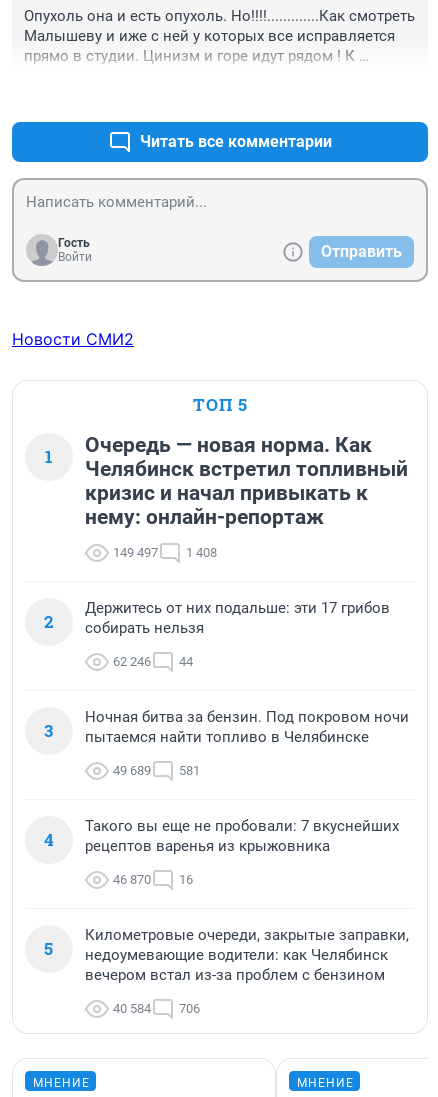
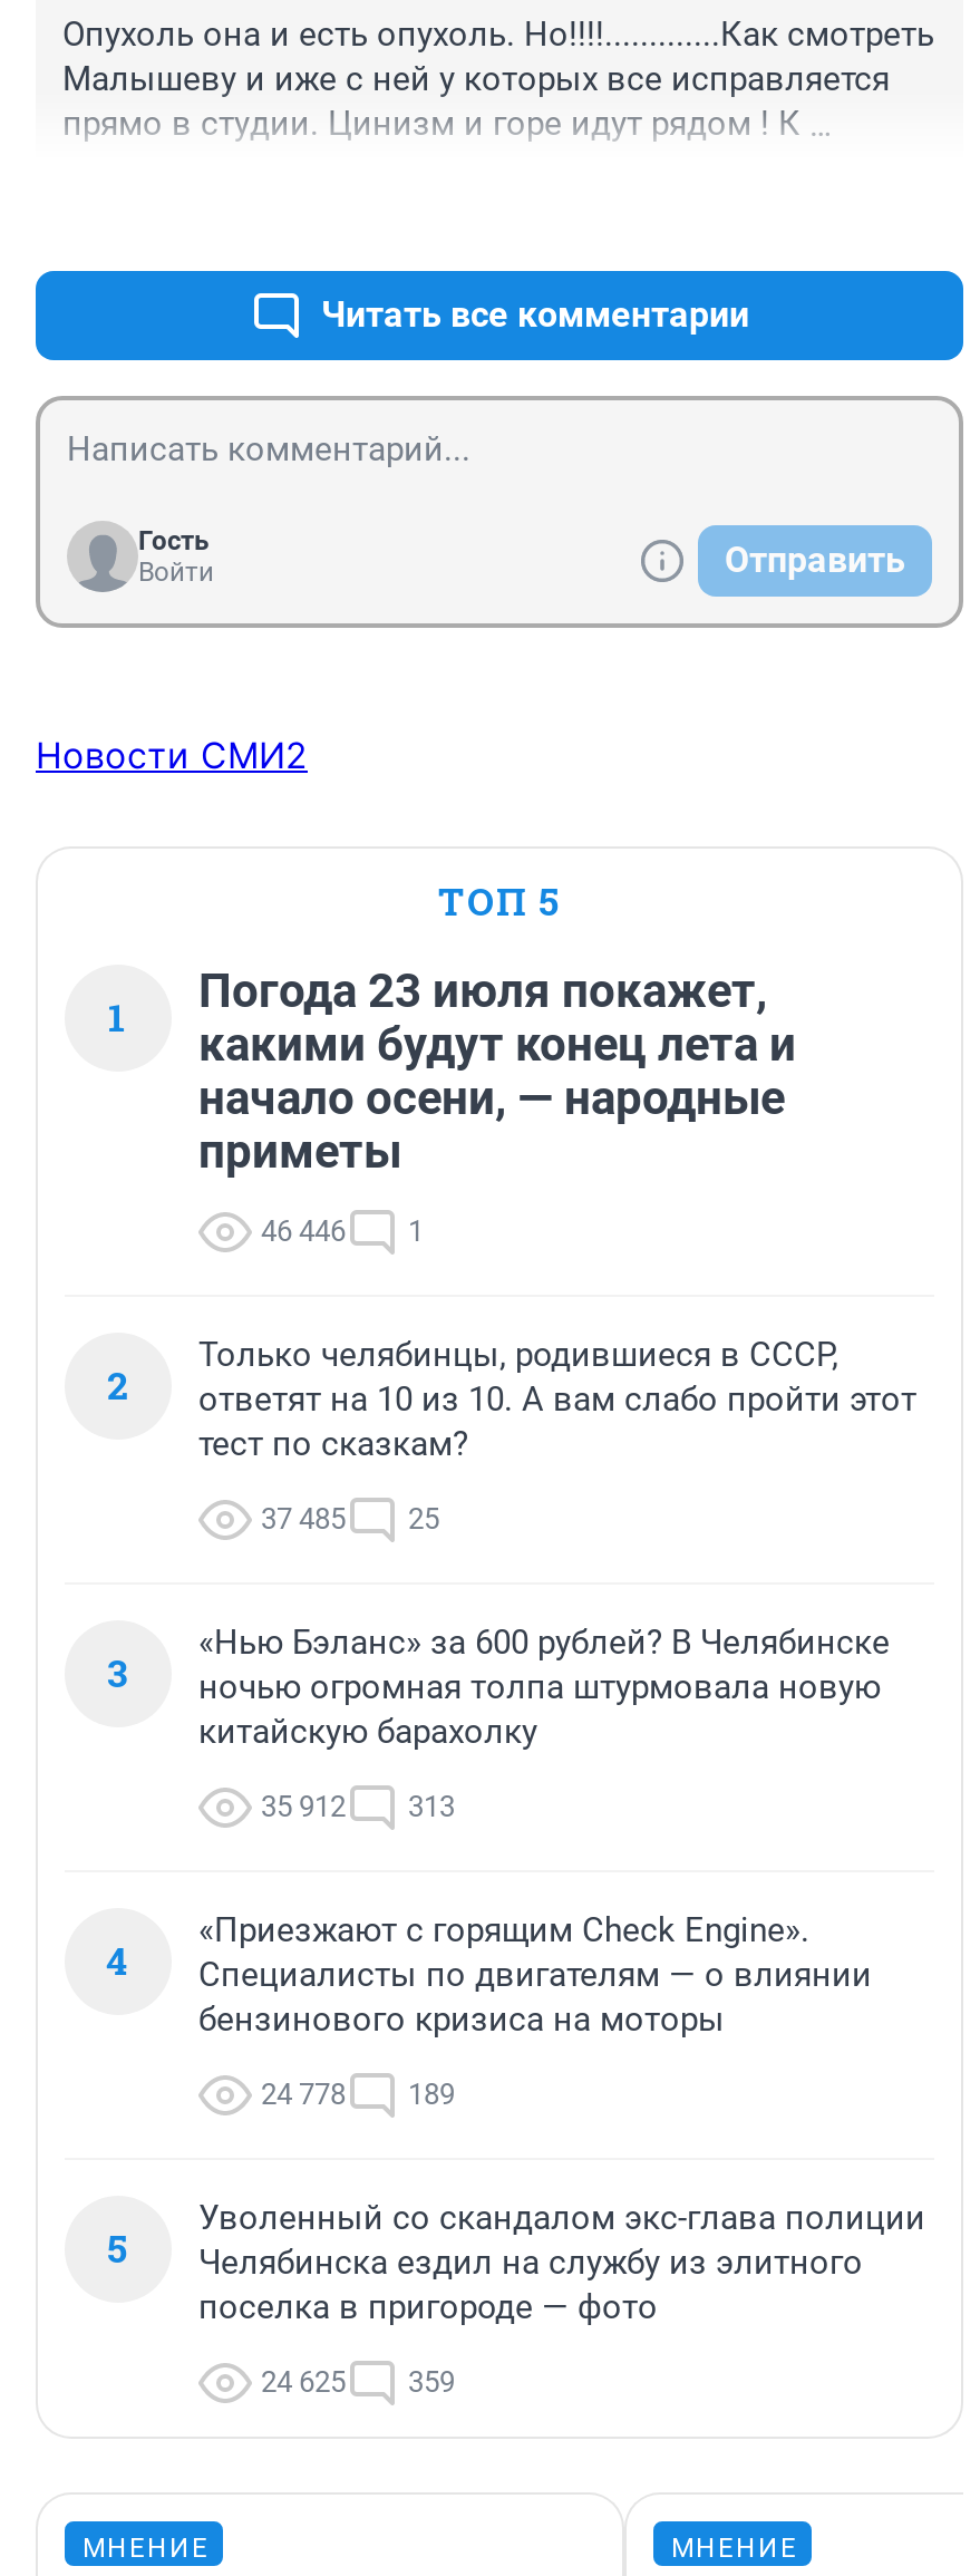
[85,433,408,529] Очередь — новая норма. Как | Челябинск встретил топливный | кризис и начал привыкать к | нему: онлайн-репортаж -> [198,966,796,1180] Погода 23 июля покажет, | какими будут конец лета и | начало осени, — народные | приметы
[113,545,217,560] 149 497 | 1 408 -> [261,1216,424,1249] 46 446 | 1
[85,599,390,637] Держитесь от них подальше: эти 17 грибов | собирать нельзя -> [198,1336,916,1465] Только челябинцы, родившиеся в СССР, | ответят на 10 из 10. А вам слабо пройти этот | тест по сказкам?
[113,654,193,669] 62 246 | 44 -> [261,1503,439,1537] 37 485 | 25
[85,708,409,746] Ночная битва за бензин. Под покровом ночи | пытаемся найти топливо в Челябинске -> [198,1624,890,1753] «Нью Бэланс» за 600 рублей? В Челябинске | ночью огромная толпа штурмовала новую | китайскую барахолку
[113,763,200,778] 49 689 | 581 -> [261,1791,455,1824] 35 912 | 313
[85,817,399,855] Такого вы еще не пробовали: 7 вкуснейших | рецептов варенья из крыжовника -> [198,1911,872,2041] «Приезжают с горящим Check Engine». | Специалисты по двигателям — о влиянии | бензинового кризиса на моторы
[113,872,193,887] 46 870 | 16 -> [261,2079,455,2112] 24 778 | 189
[85,926,409,984] Километровые очереди, закрытые заправки, | недоумевающие водители: как Челябинск | вечером встал из-за проблем с бензином -> [198,2199,925,2328] Уволенный со скандалом экс-глава полиции | Челябинска ездил на службу из элитного | поселка в пригороде — фото
[113,1001,200,1016] 40 584 | 706 -> [261,2366,455,2400] 24 625 | 359

